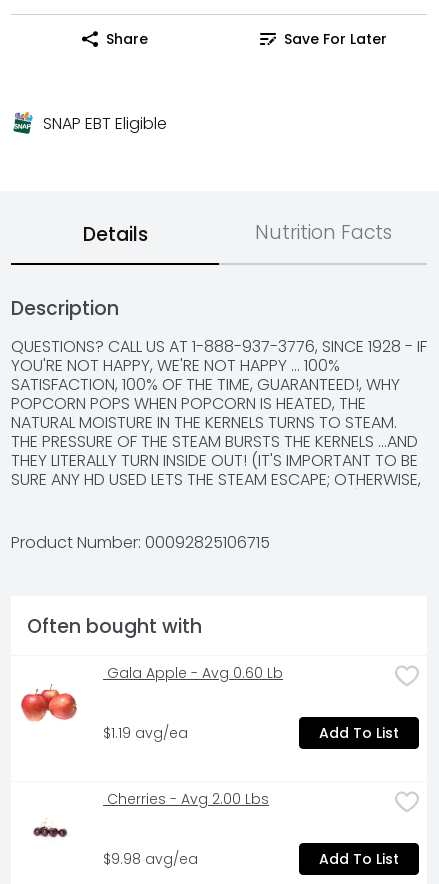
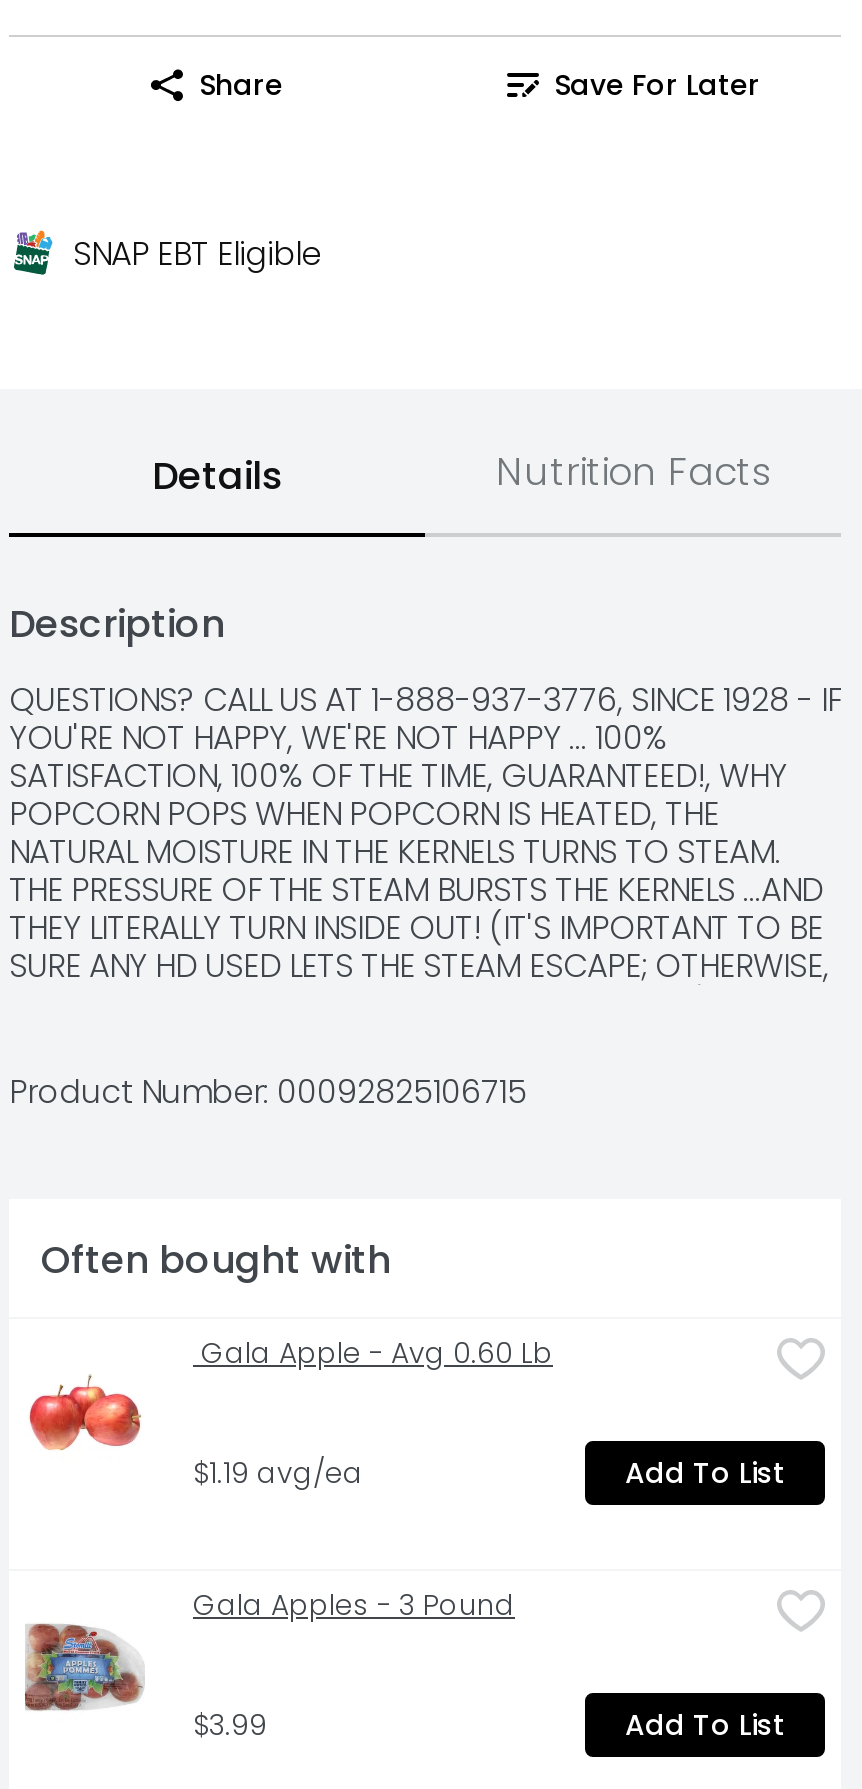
[107,789,269,809] Cherries - Avg 2.00 Lbs -> [193,1585,515,1625] Gala Apples - 3 Pound
[19,808,198,869] [image] | $9.98 avg/ea -> [23,1621,267,1744] [image] | $3.99

